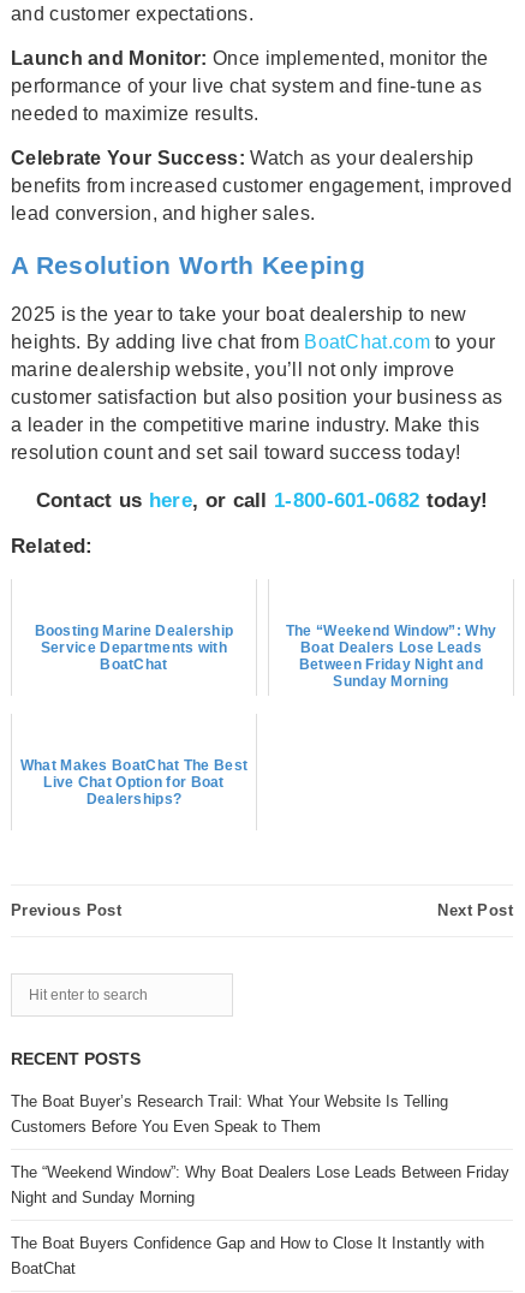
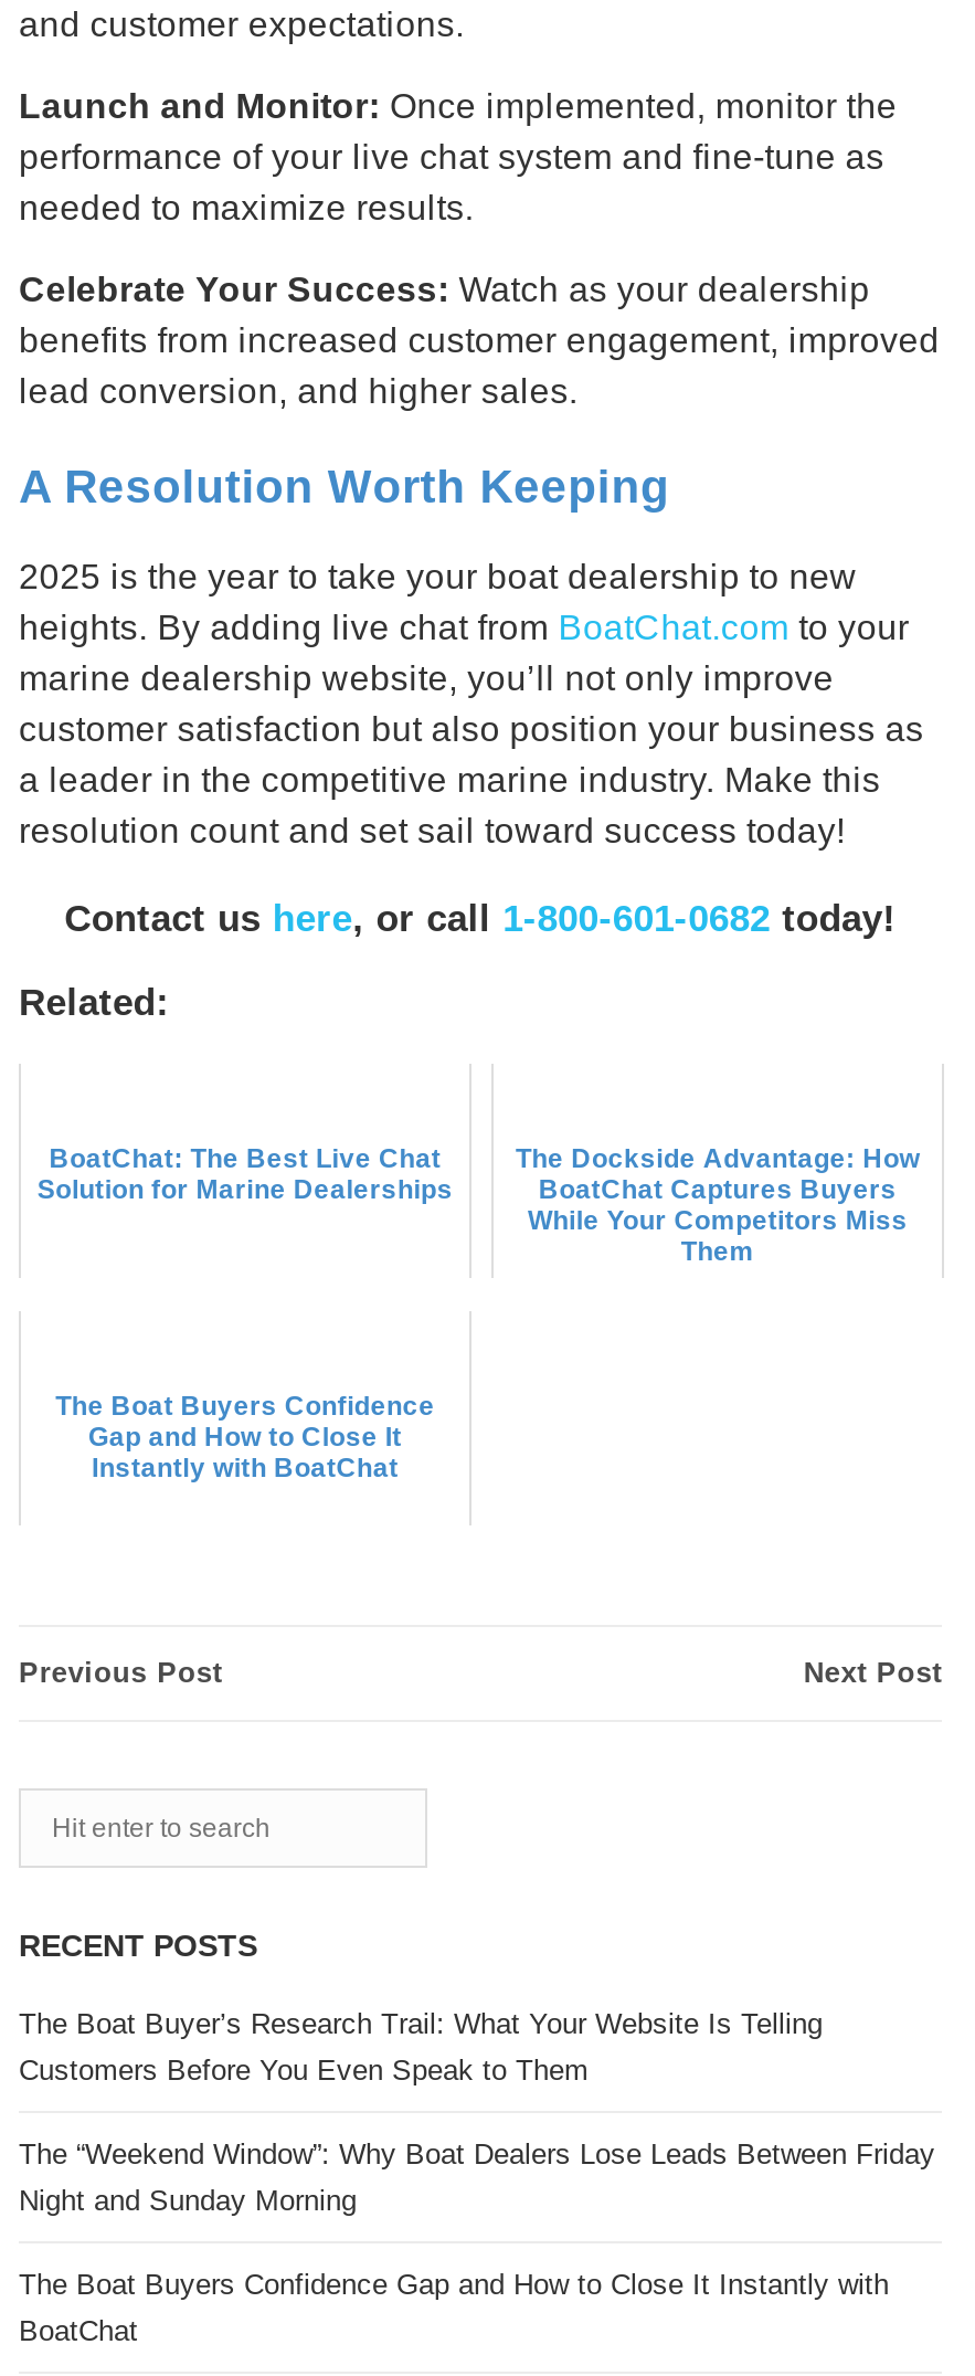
[34,622,234,673] Boosting Marine Dealership | Service Departments with | BoatChat -> [37,1144,453,1206] BoatChat: The Best Live Chat | Solution for Marine Dealerships
[286,622,496,690] The “Weekend Window”: Why | Boat Dealers Lose Leads | Between Friday Night and | Sunday Morning -> [515,1144,920,1268] The Dockside Advantage: How | BoatChat Captures Buyers | While Your Competitors Miss | Them
[20,757,248,808] What Makes BoatChat The Best | Live Chat Option for Boat | Dealerships? -> [55,1392,435,1485] The Boat Buyers Confidence | Gap and How to Close It | Instantly with BoatChat

